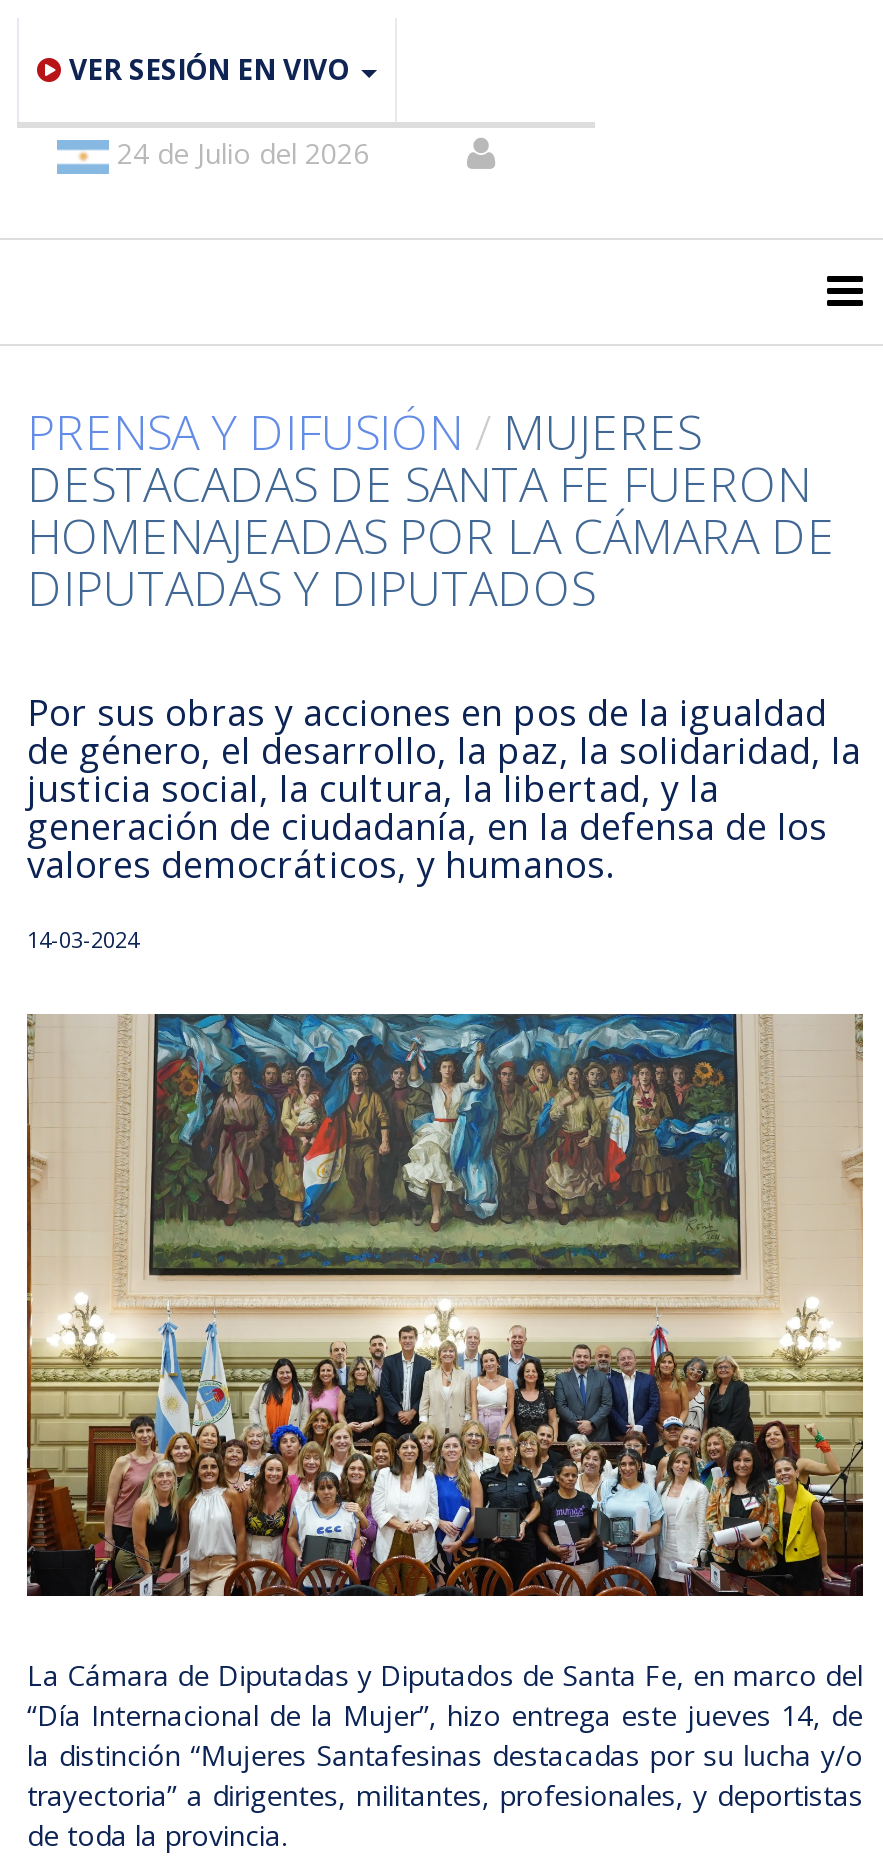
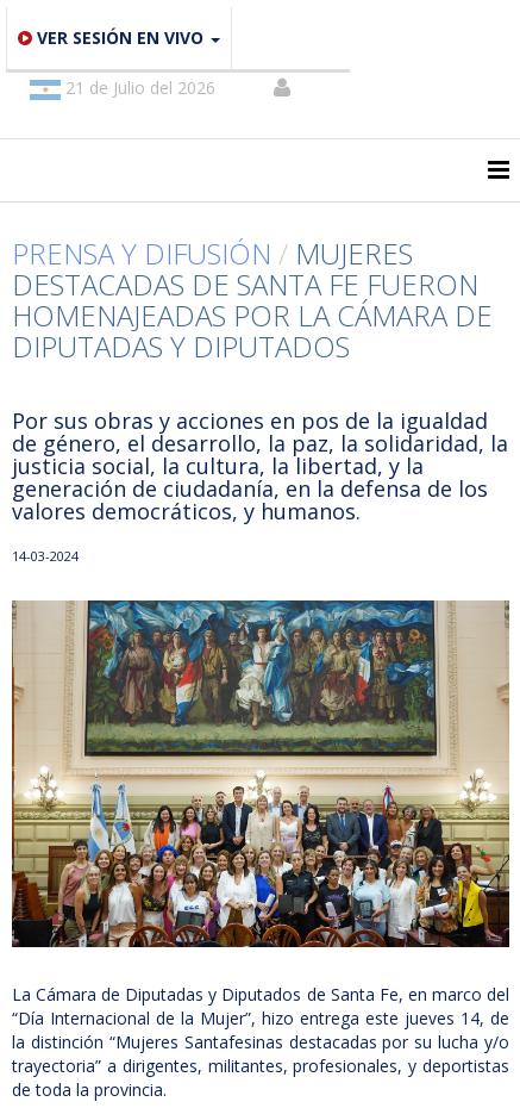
[117,134,377,172] 24 de Julio del 2026 -> [65,76,220,99] 21 de Julio del 2026

